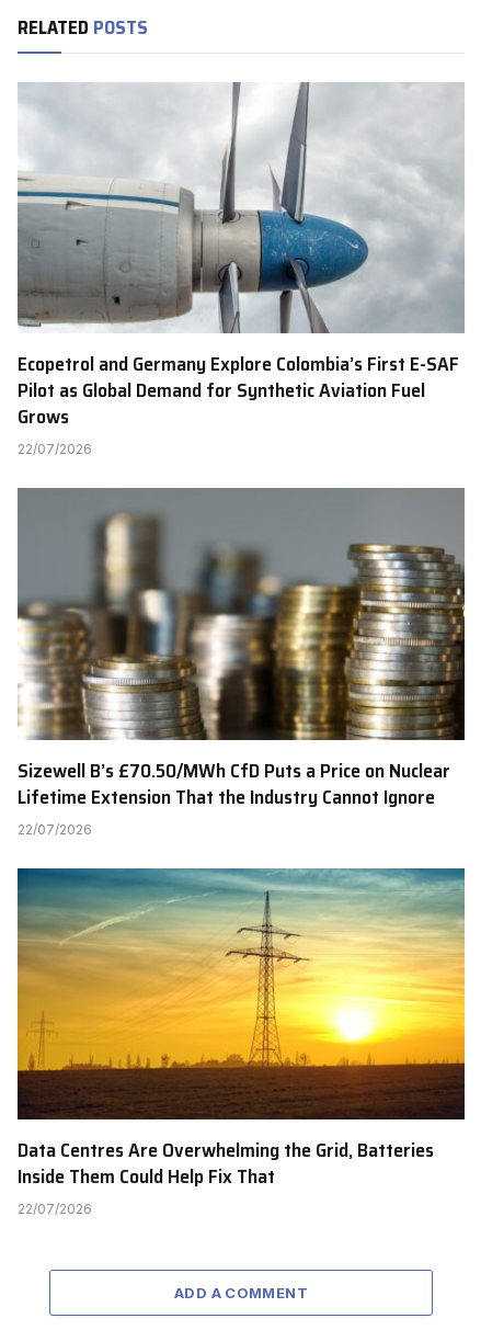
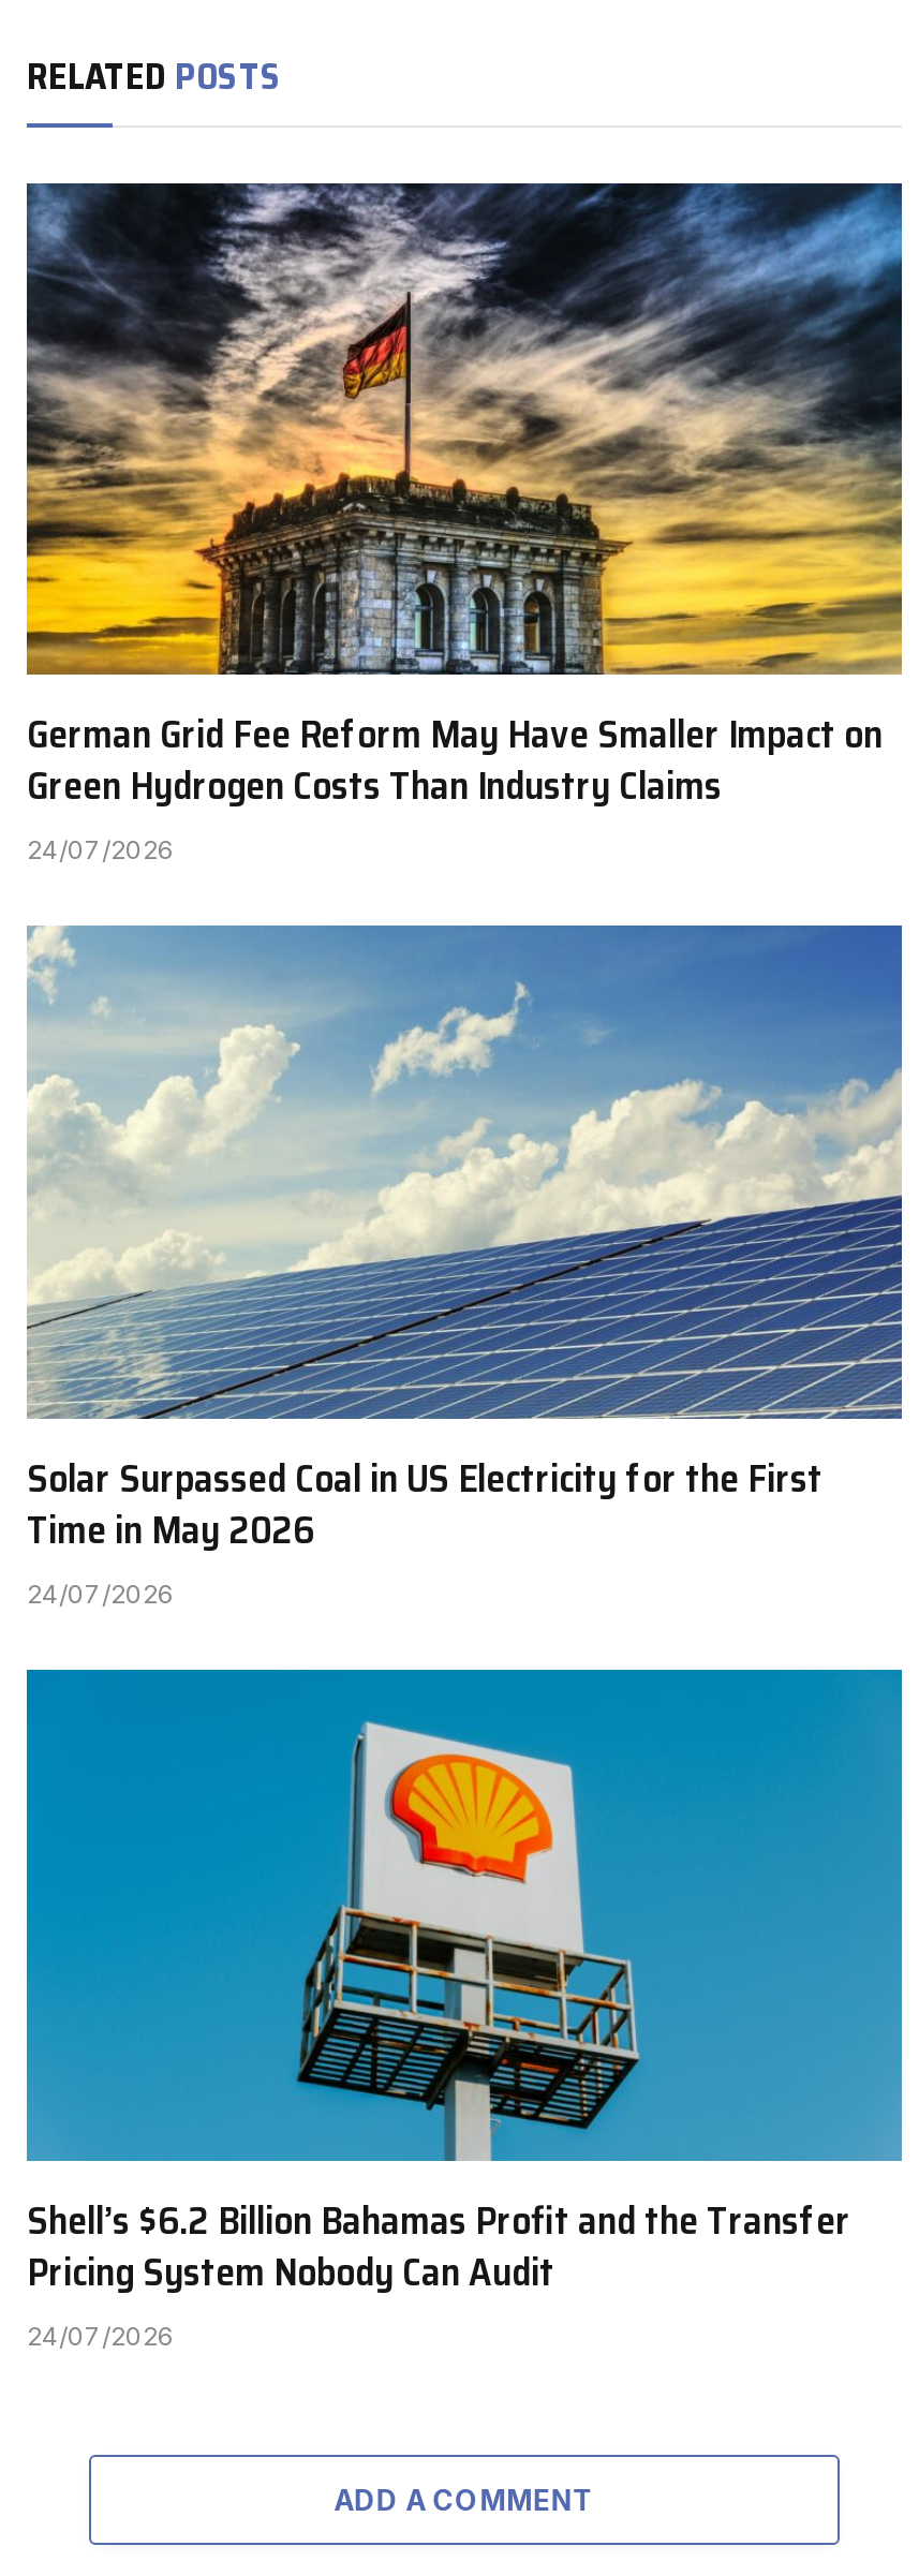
[16,82,465,457] [image] | Ecopetrol and Germany Explore Colombia’s First E-SAF | Pilot as Global Demand for Synthetic Aviation Fuel | Grows | 22/07/2026 -> [25,181,904,866] [image] | German Grid Fee Reform May Have Smaller Impact on | Green Hydrogen Costs Than Industry Claims | 24/07/2026
[18,488,466,837] [image] | Sizewell B’s £70.50/MWh CfD Puts a Price on Nuclear | Lifetime Extension That the Industry Cannot Ignore | 22/07/2026 -> [27,926,904,1609] [image] | Solar Surpassed Coal in US Electricity for the First | Time in May 2026 | 24/07/2026
[16,867,466,1217] [image] | Data Centres Are Overwhelming the Grid, Batteries | Inside Them Could Help Fix That | 22/07/2026 -> [25,1668,904,2352] [image] | Shell’s $6.2 Billion Bahamas Profit and the Transfer | Pricing System Nobody Can Audit | 24/07/2026

